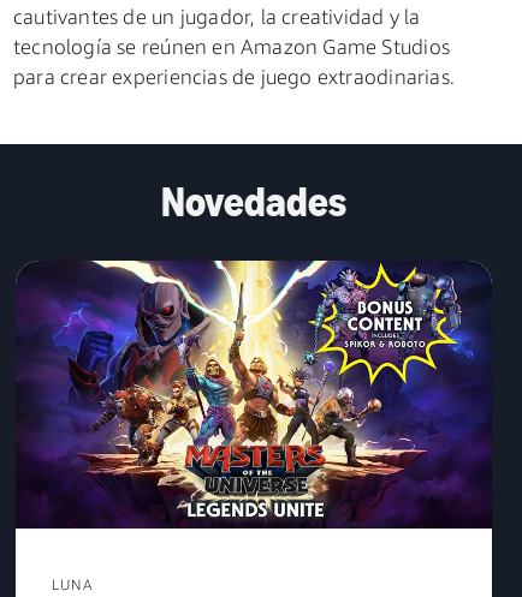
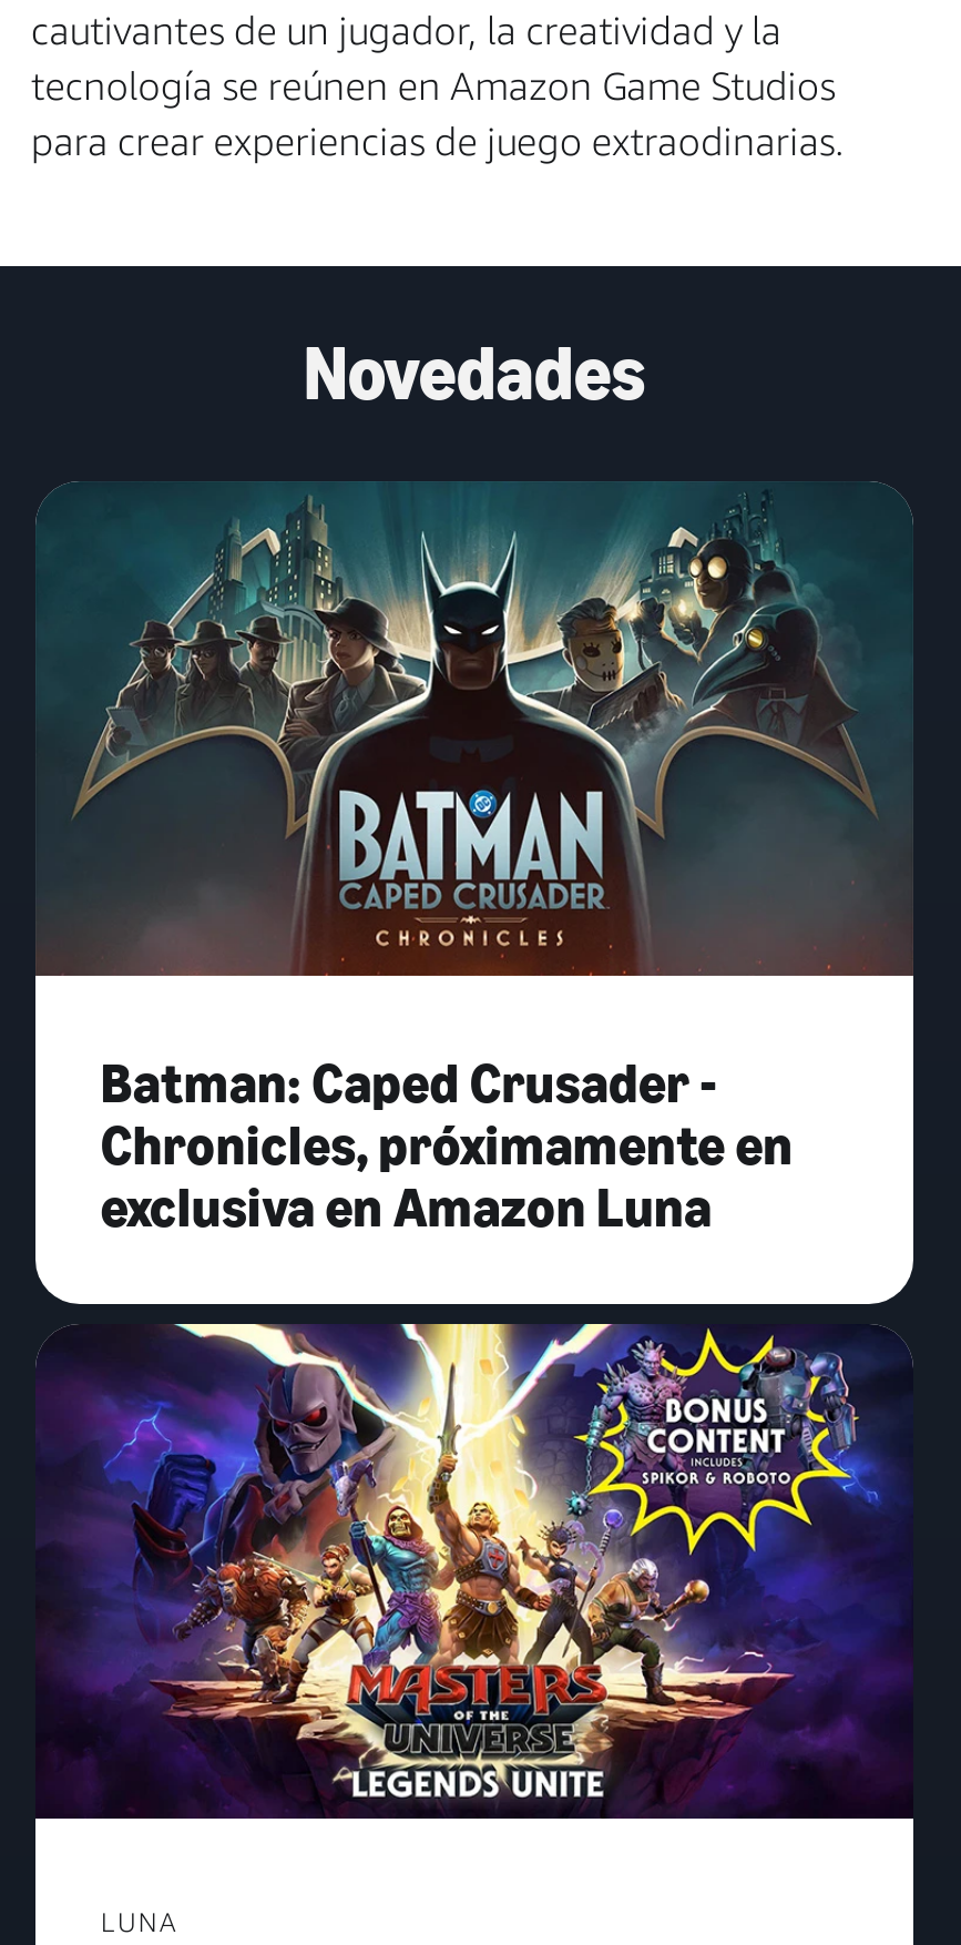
none -> [35,481,913,1239] [image] | Batman: Caped Crusader - | Chronicles, próximamente en | exclusiva en Amazon Luna

